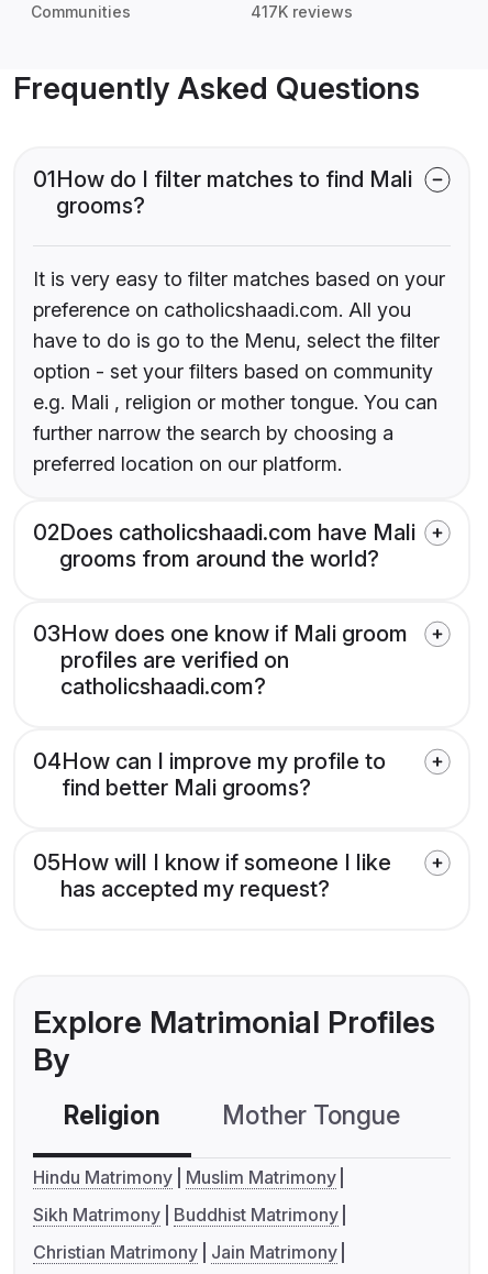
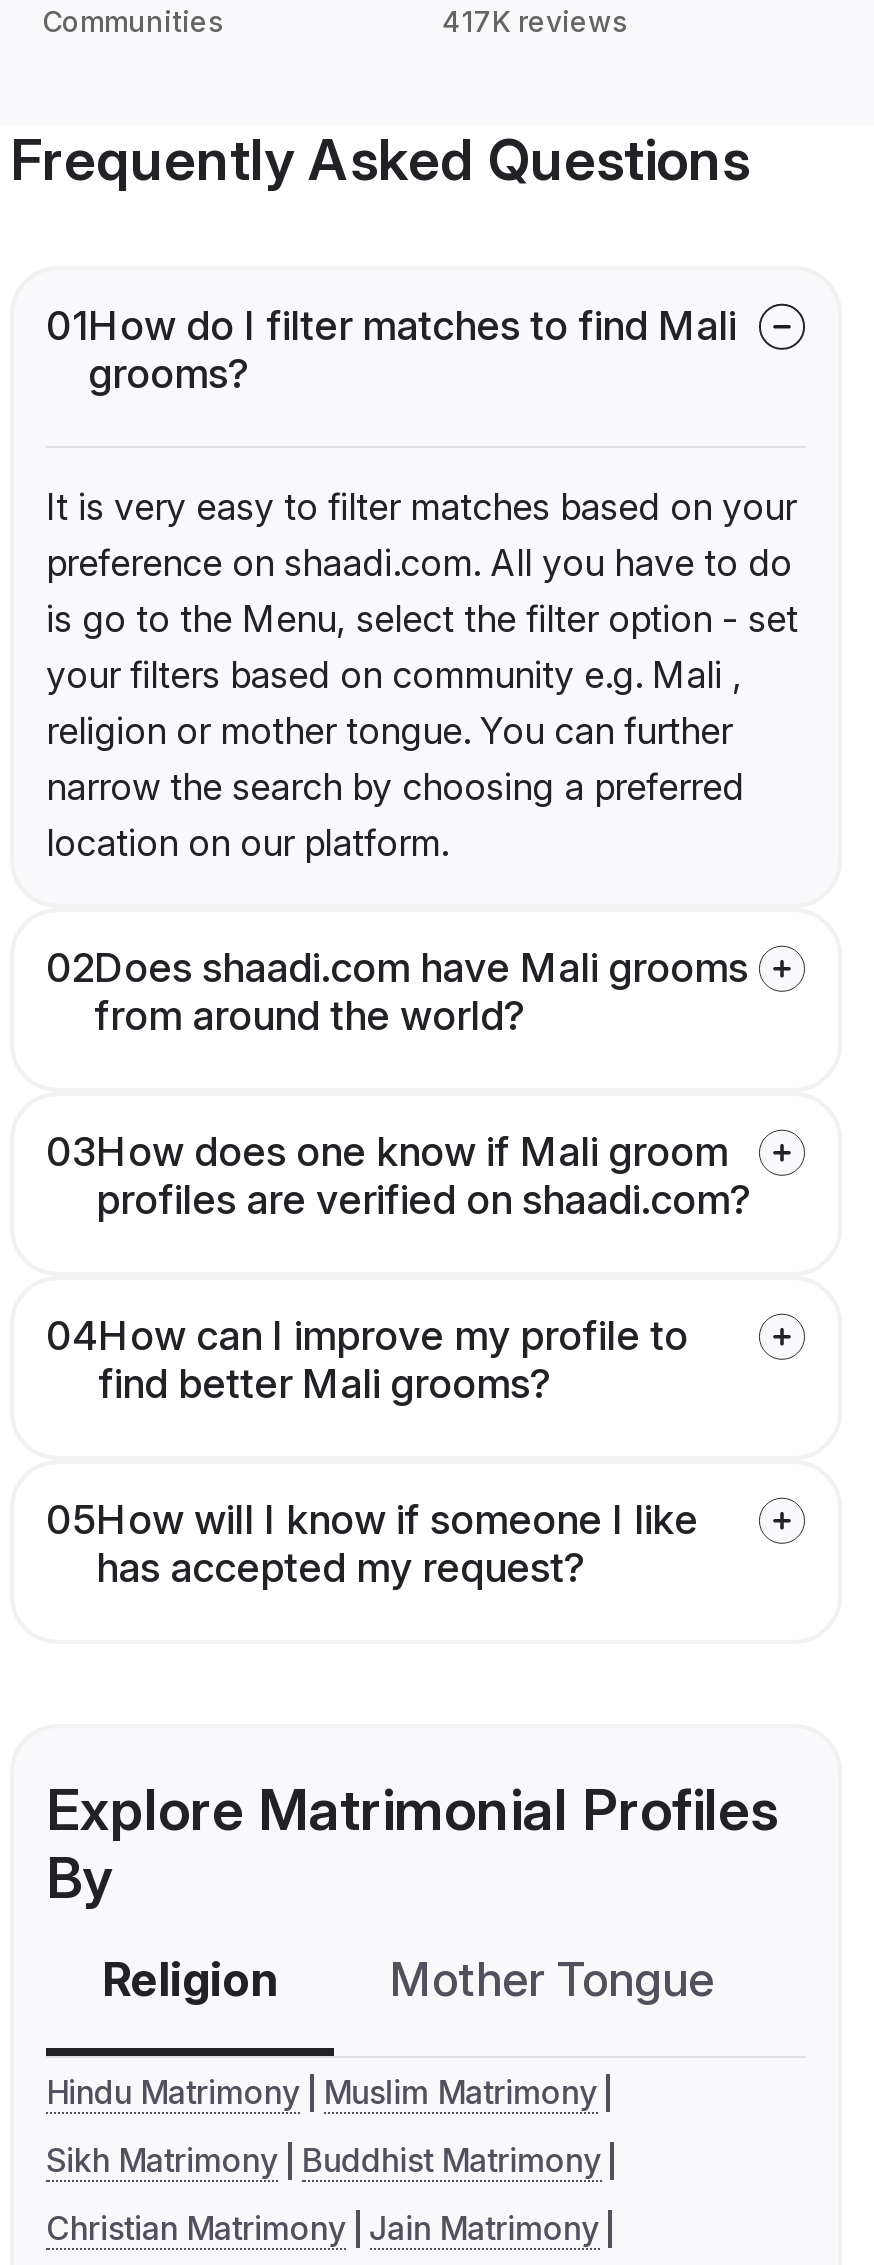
[33,298,440,476] preference on catholicshaadi.com. All you | have to do is go to the Menu, select the filter | option - set your filters based on community | e.g. Mali , religion or mother tongue. You can | further narrow the search by choosing a | preferred location on our platform. -> [46,543,798,865] preference on shaadi.com. All you have to do | is go to the Menu, select the filter option - set | your filters based on community e.g. Mali , | religion or mother tongue. You can further | narrow the search by choosing a preferred | location on our platform.
[33,520,415,572] 02Does catholicshaadi.com have Mali | grooms from around the world? -> [46,945,748,1041] 02Does shaadi.com have Mali grooms | from around the world?
[60,647,289,700] profiles are verified on | catholicshaadi.com? -> [96,1177,752,1225] profiles are verified on shaadi.com?

